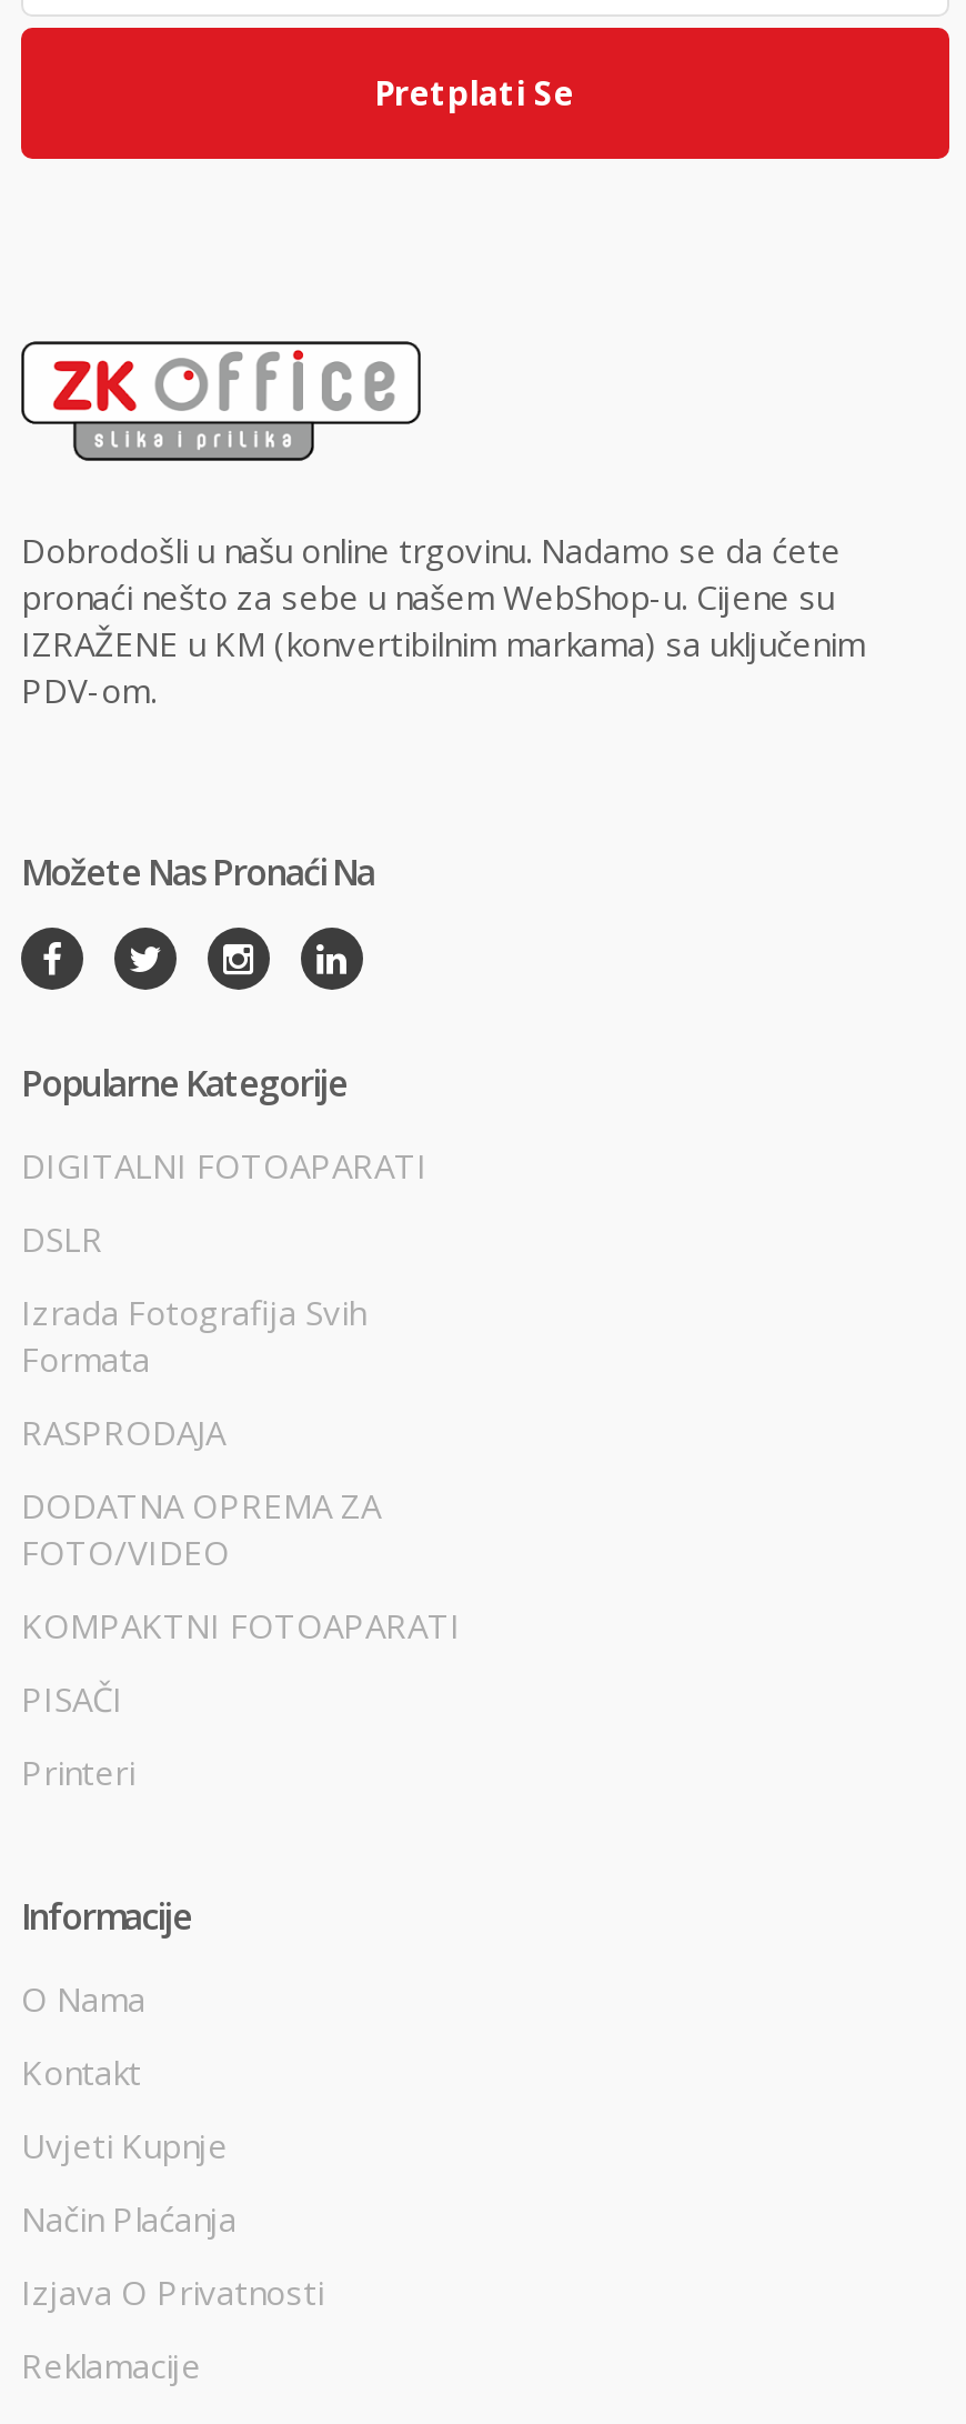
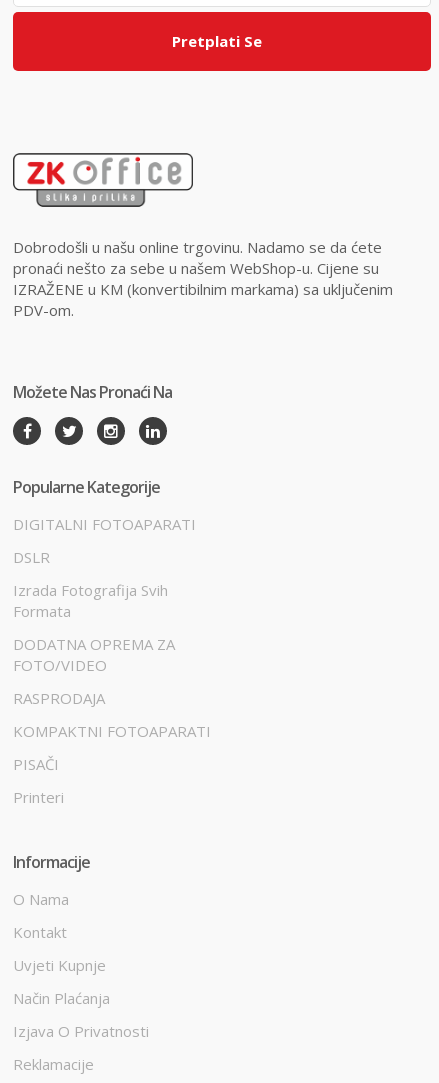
moved [21,1410,225,1454] -> [13,688,105,708]: RASPRODAJA
moved [21,1483,381,1574] -> [13,634,175,675]: DODATNA OPREMA ZA | FOTO/VIDEO

